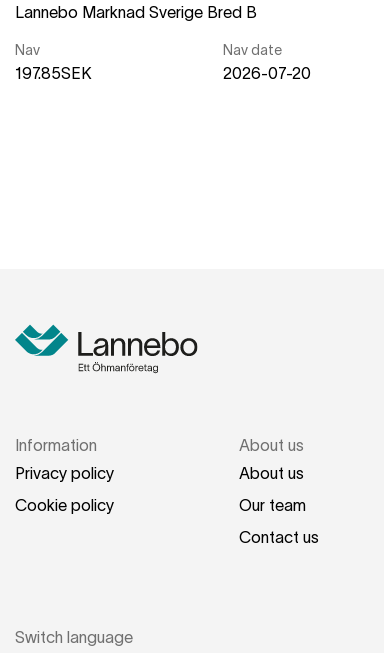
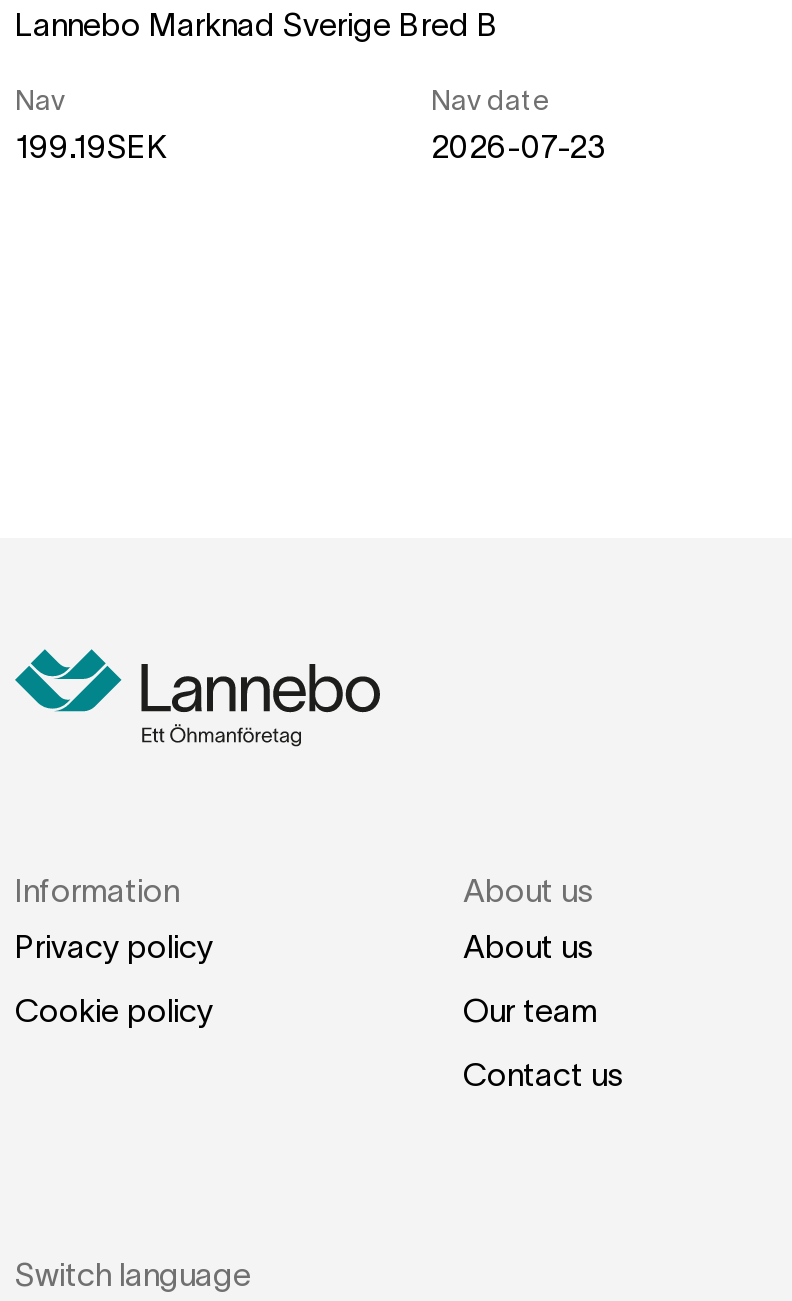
[15,64,92,82] 197.85SEK -> [15,128,169,164] 199.19SEK
[223,64,311,82] 2026-07-20 -> [431,128,607,164] 2026-07-23

